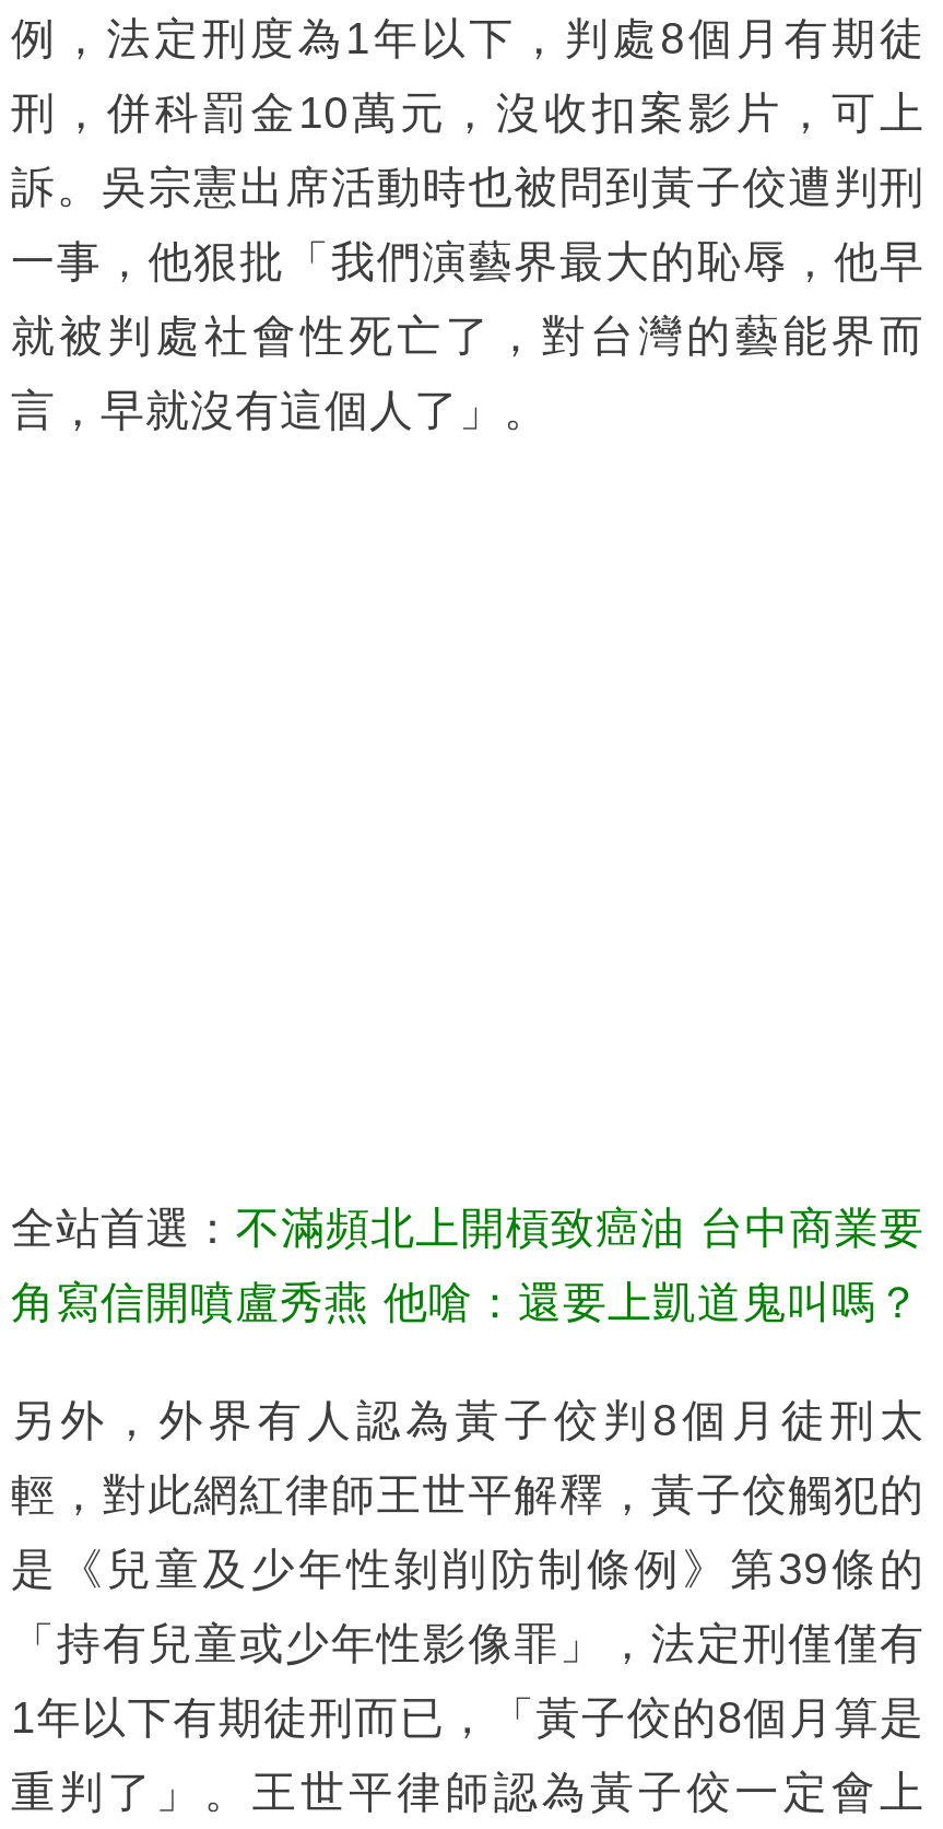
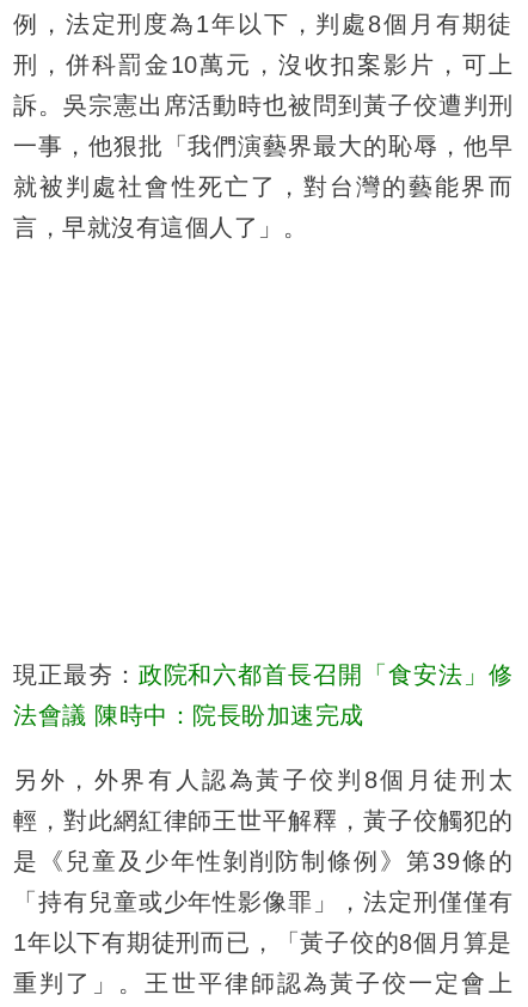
[11,1203,924,1251] 全站首選：不滿頻北上開槓致癌油 台中商業要 -> [13,661,512,687] 現正最夯：政院和六都首長召開「食安法」修
[11,1277,921,1325] 角寫信開噴盧秀燕 他嗆：還要上凱道鬼叫嗎？ -> [13,702,364,728] 法會議 陳時中：院長盼加速完成

